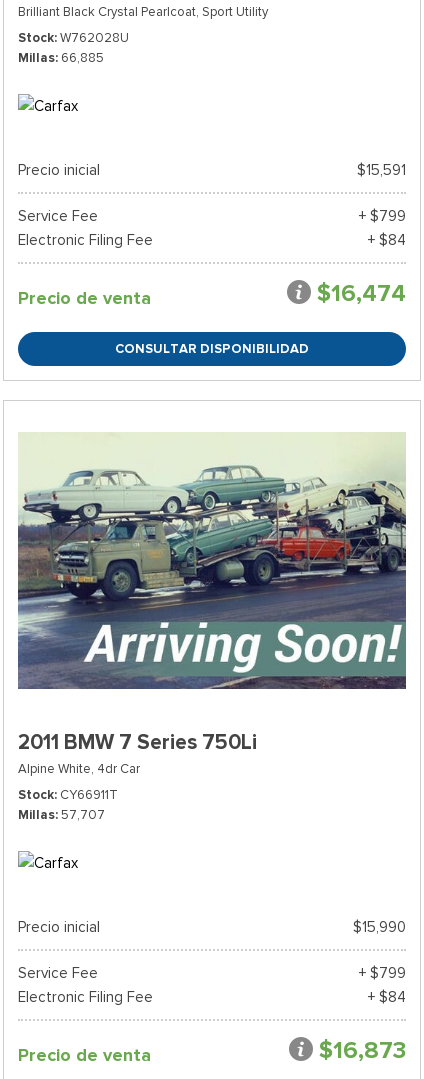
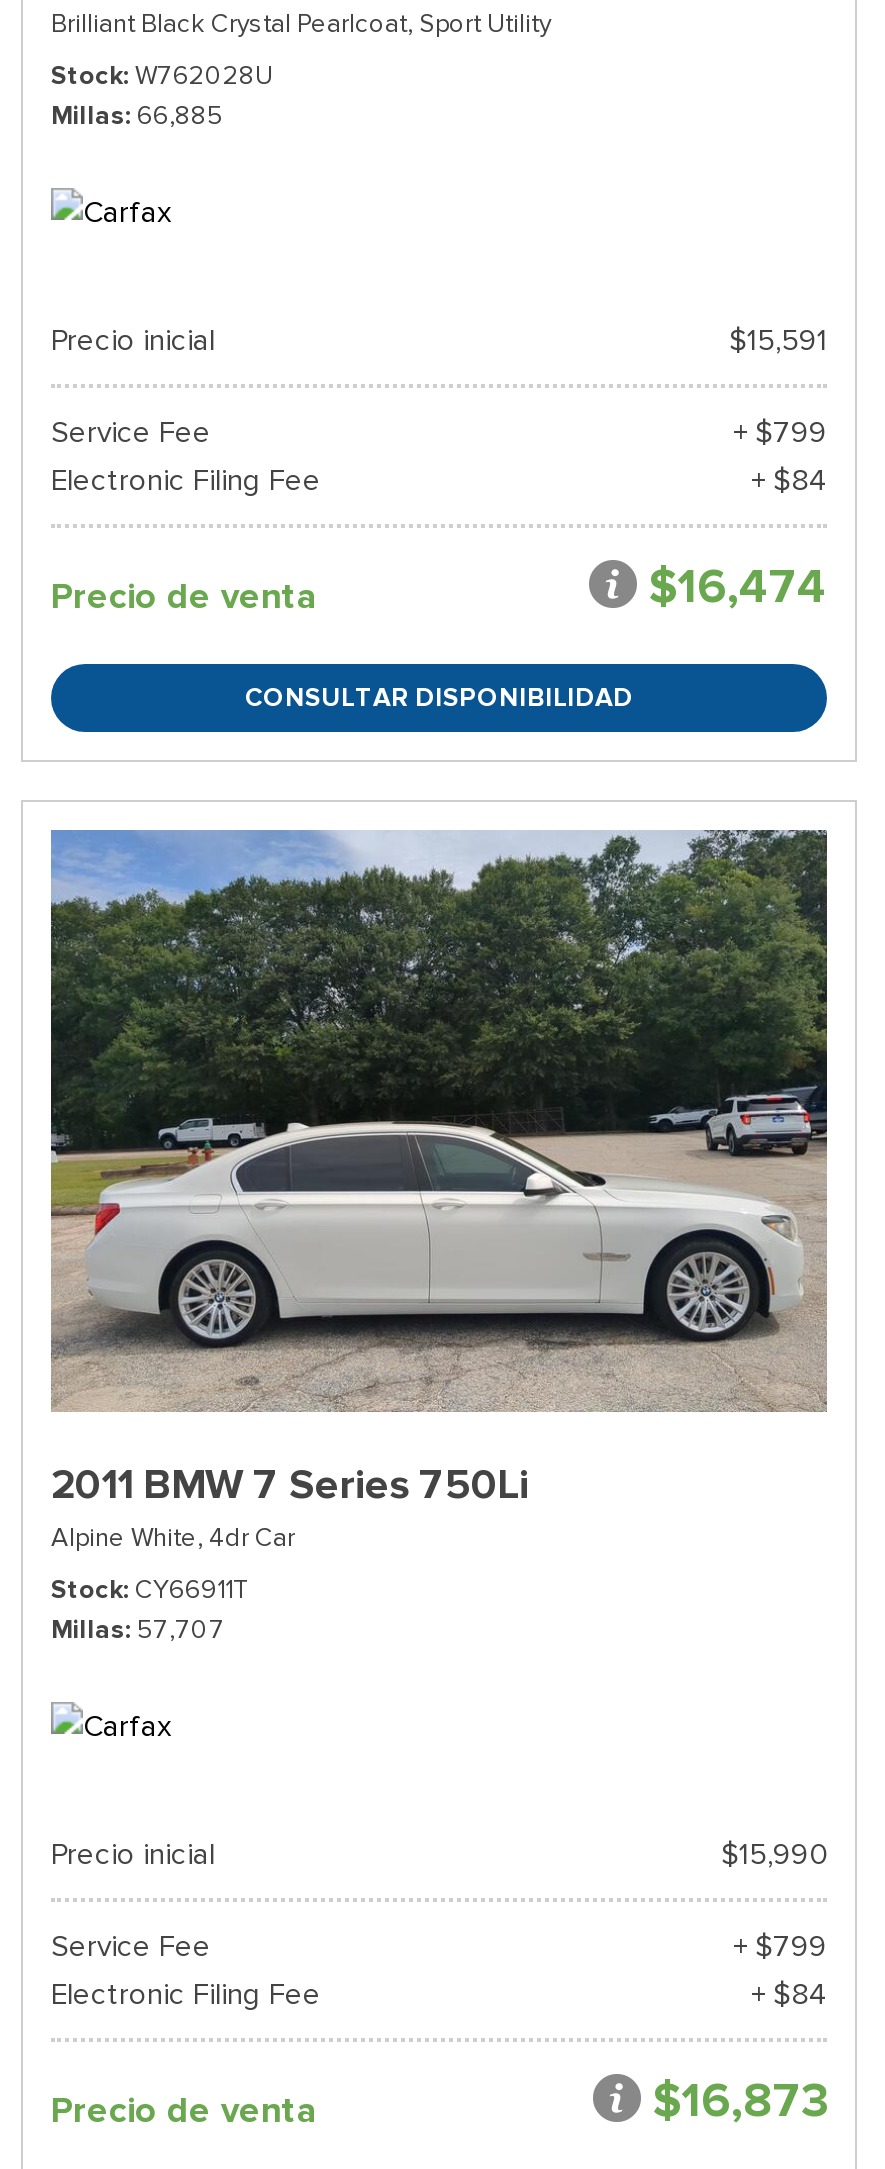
[17,415,406,706] [image] -> [49,828,829,1414] [image]

